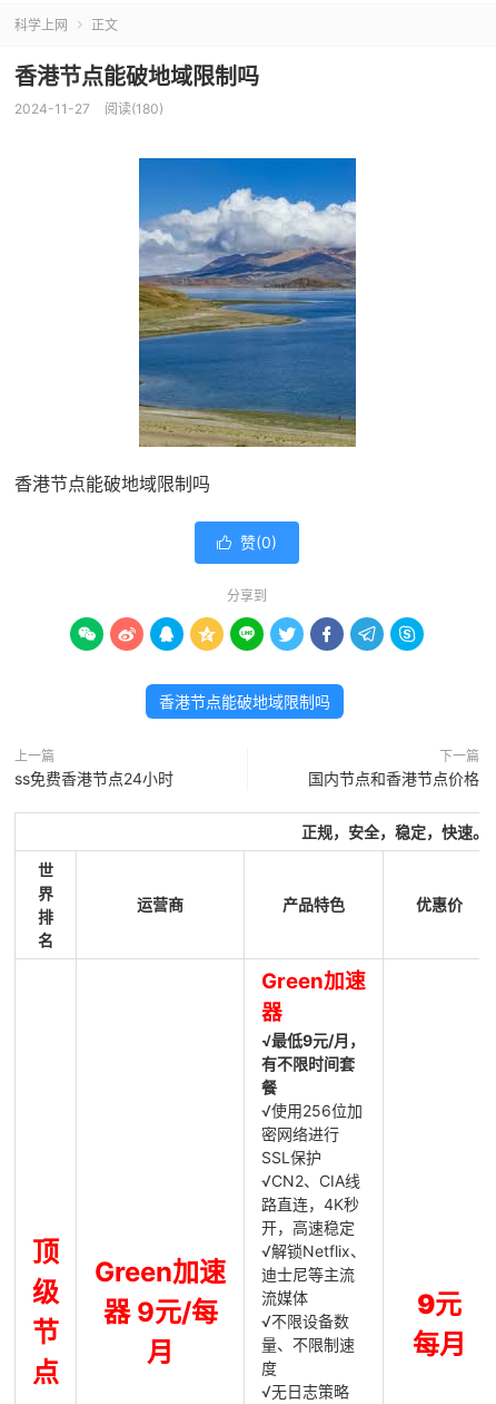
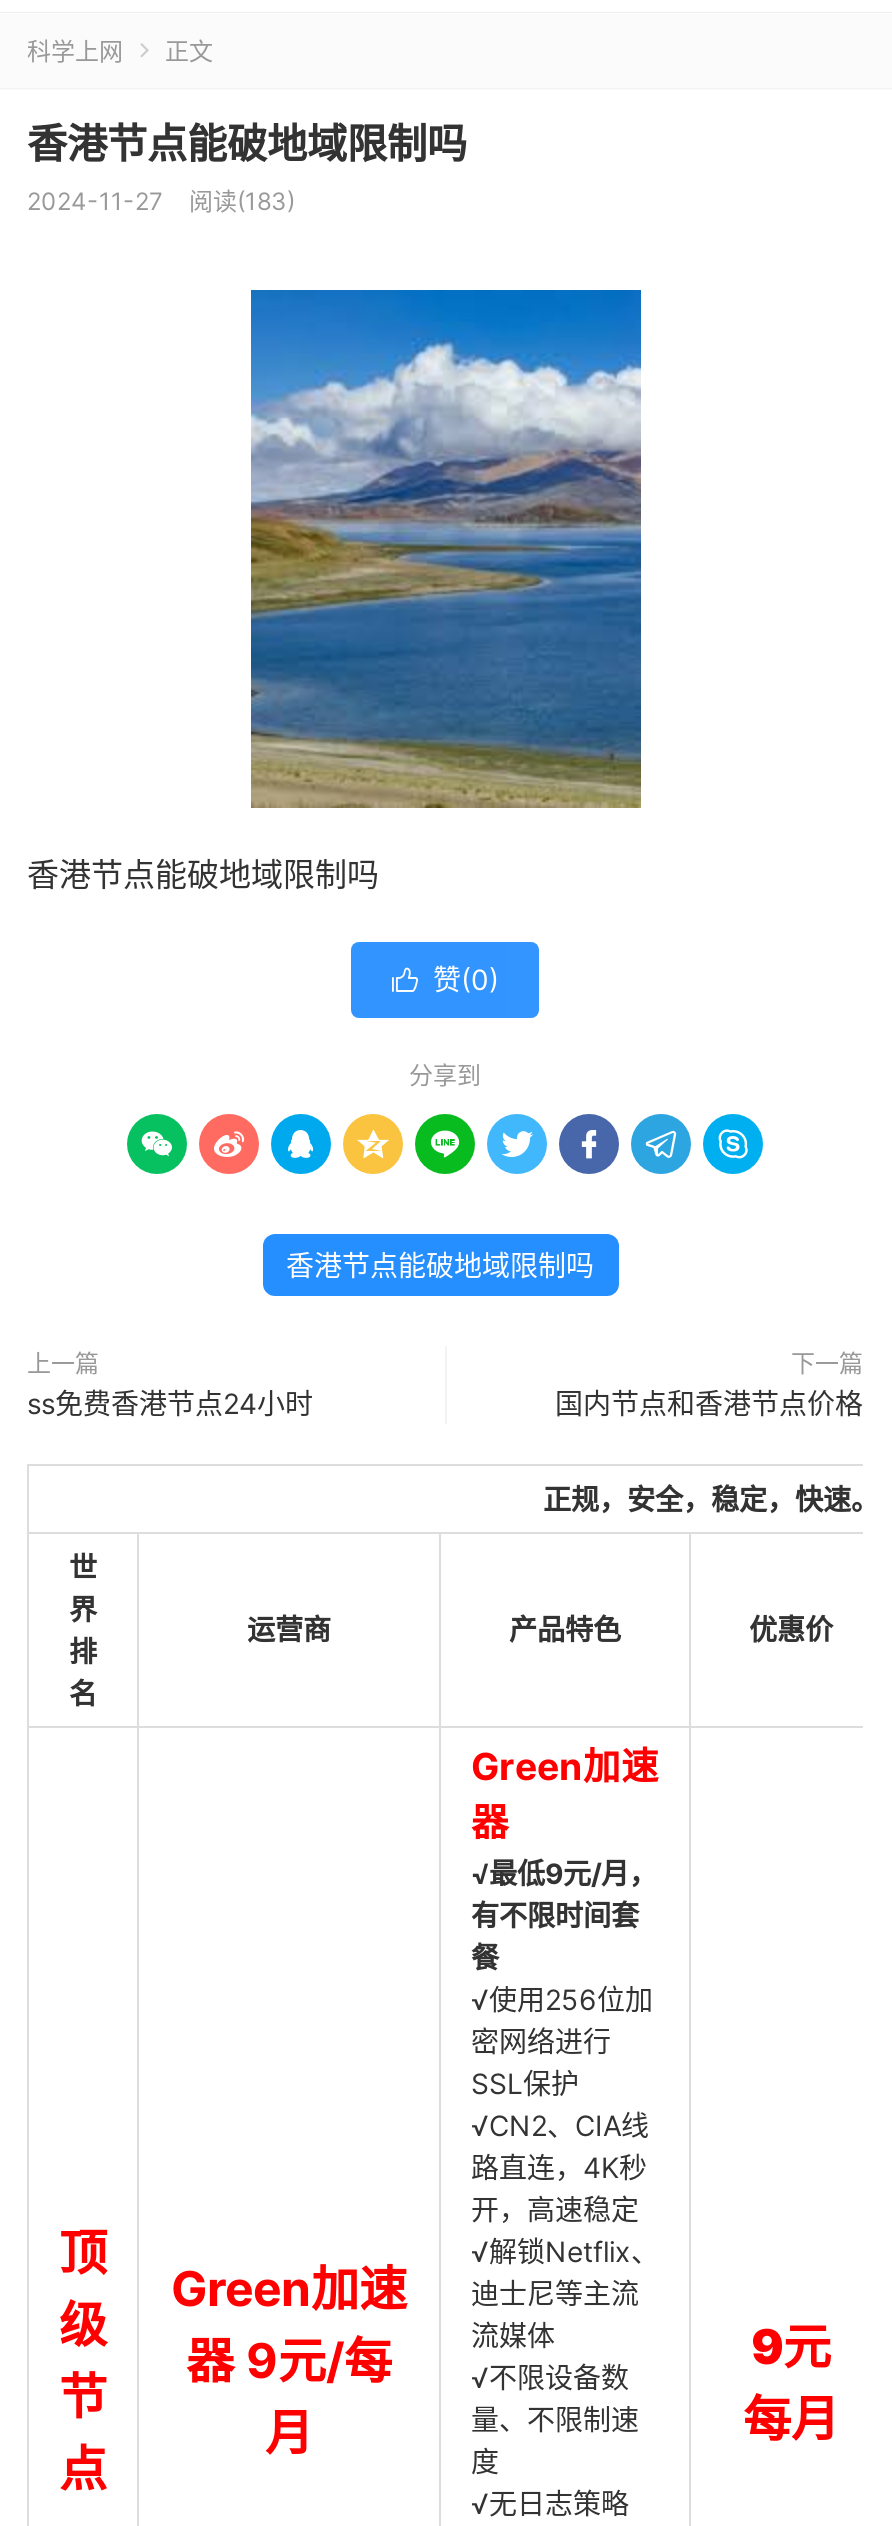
[14,100,163,117] 2024-11-27 阅读(180) -> [27,186,295,216] 2024-11-27 阅读(183)

